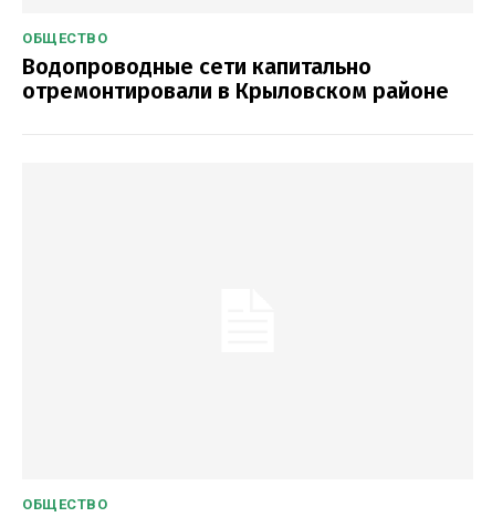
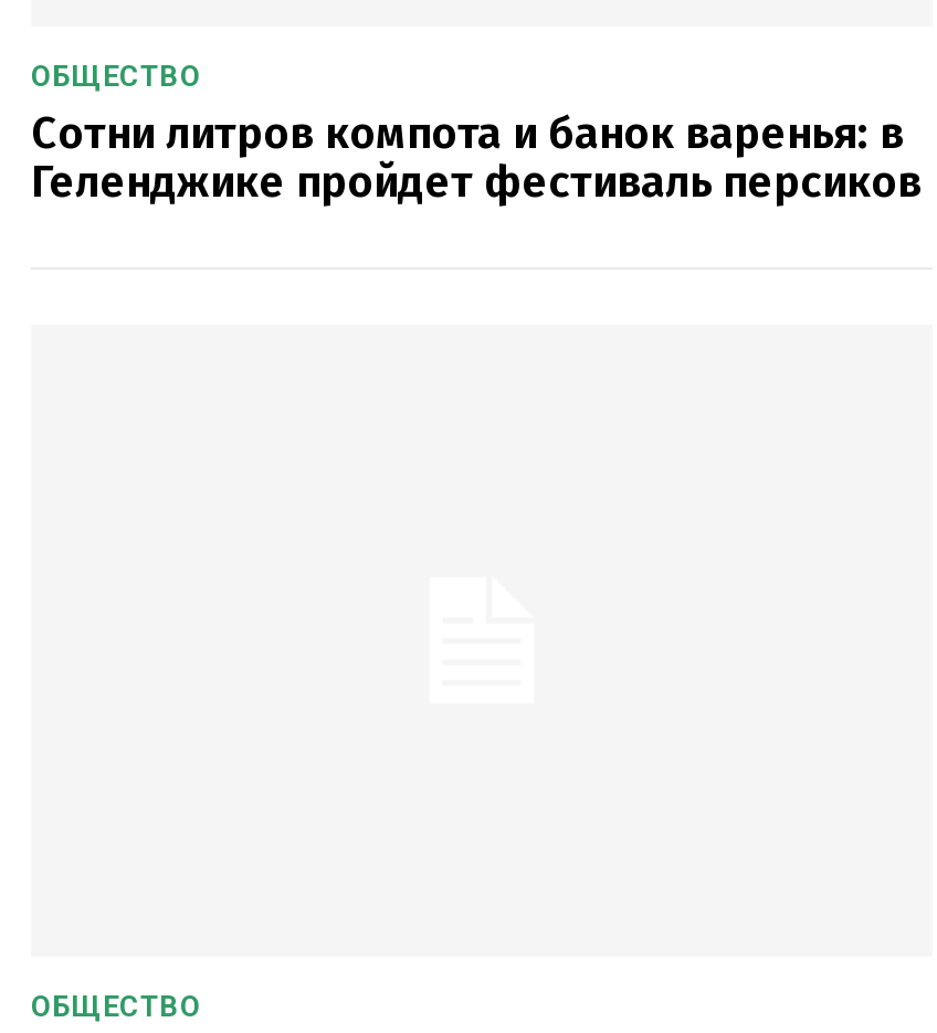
[22,53,449,104] Водопроводные сети капитально | отремонтировали в Крыловском районе -> [31,107,922,209] Сотни литров компота и банок варенья: в | Геленджике пройдет фестиваль персиков

